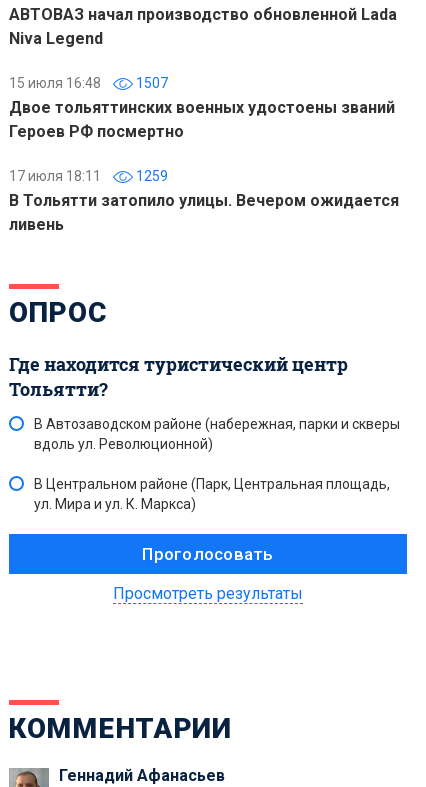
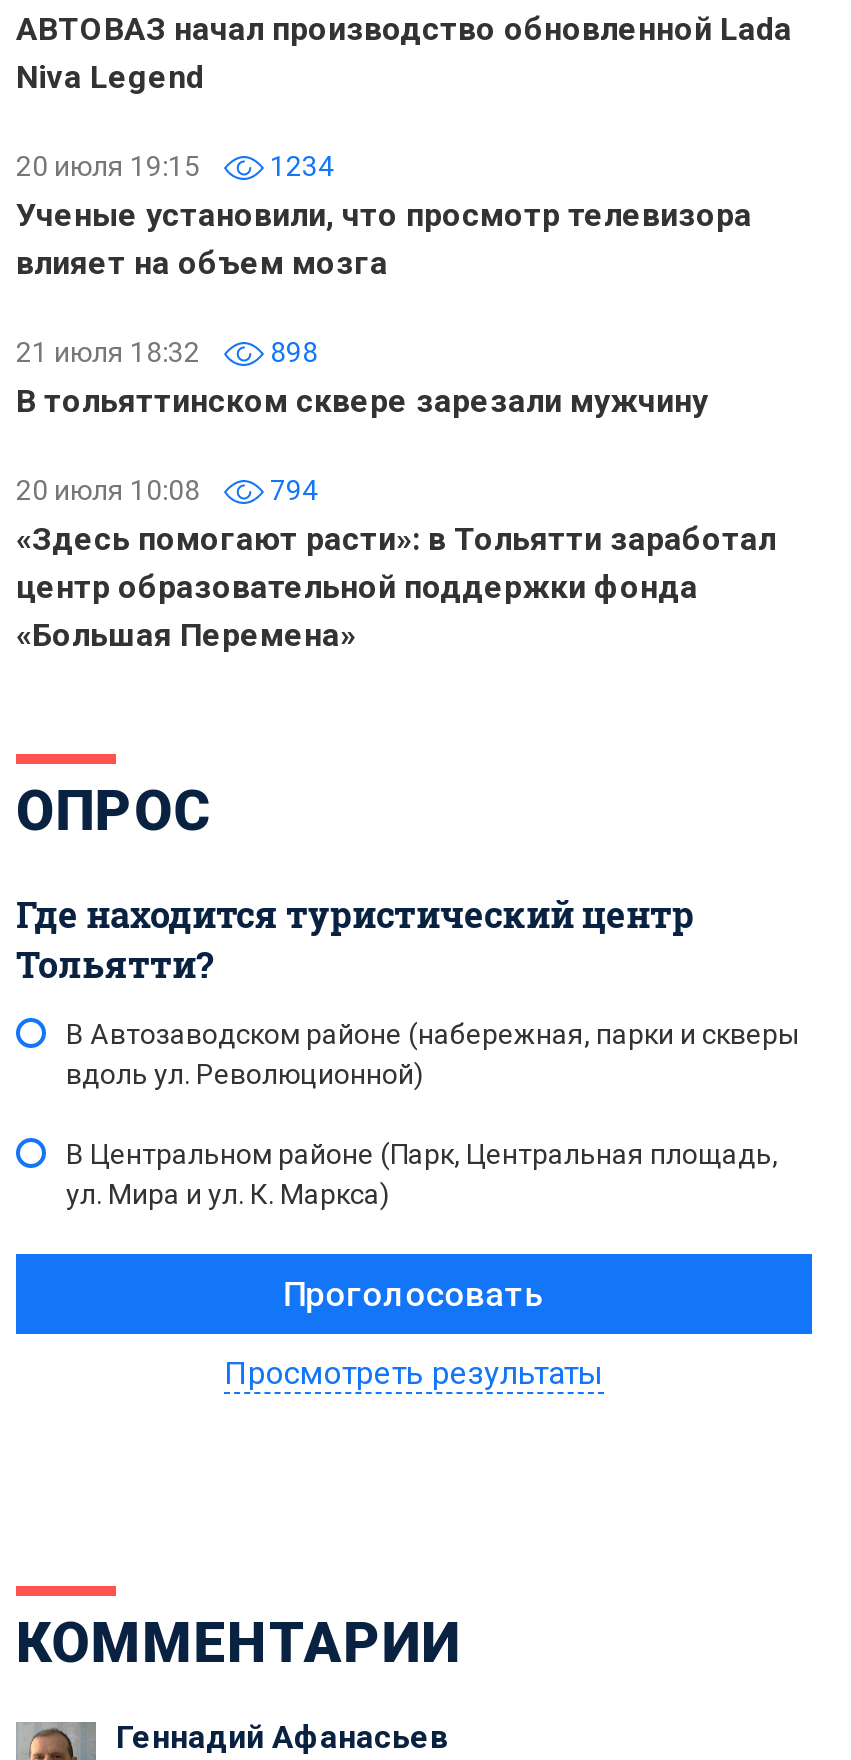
[9,75,399,234] 15 июля 16:48 | 1507 | Двое тольяттинских военных удостоены званий | Героев РФ посмертно | 17 июля 18:11 | 1259 | В Тольятти затопило улицы. Вечером ожидается | ливень -> [16,150,776,654] 20 июля 19:15 | 1234 | Ученые установили, что просмотр телевизора | влияет на объем мозга | 21 июля 18:32 | 898 | В тольяттинском сквере зарезали мужчину | 20 июля 10:08 | 794 | «Здесь помогают расти»: в Тольятти заработал | центр образовательной поддержки фонда | «Большая Перемена»

